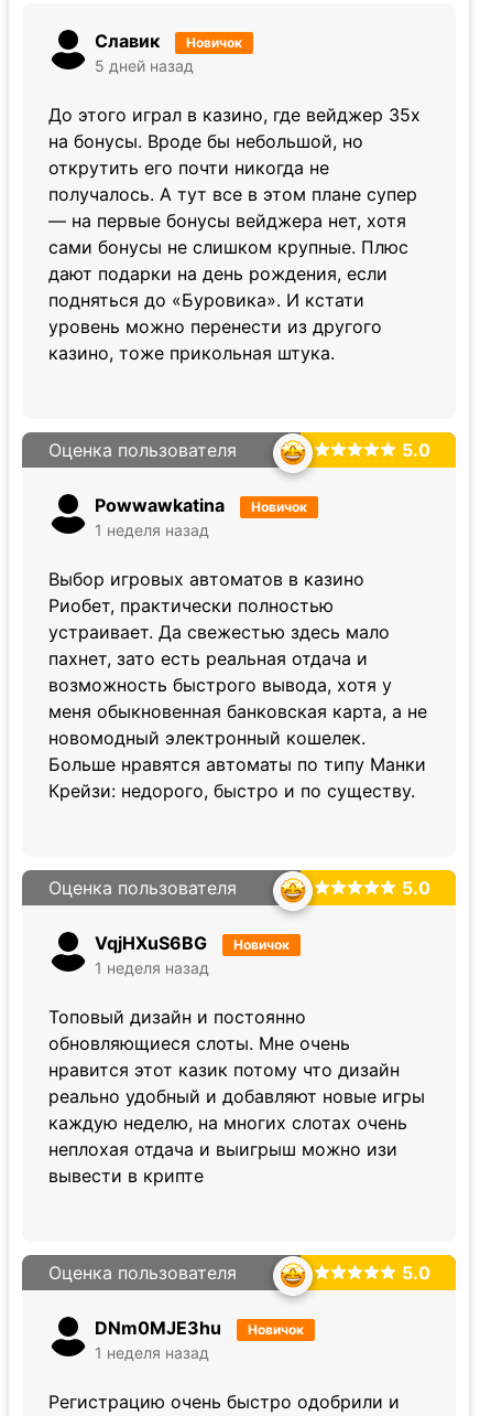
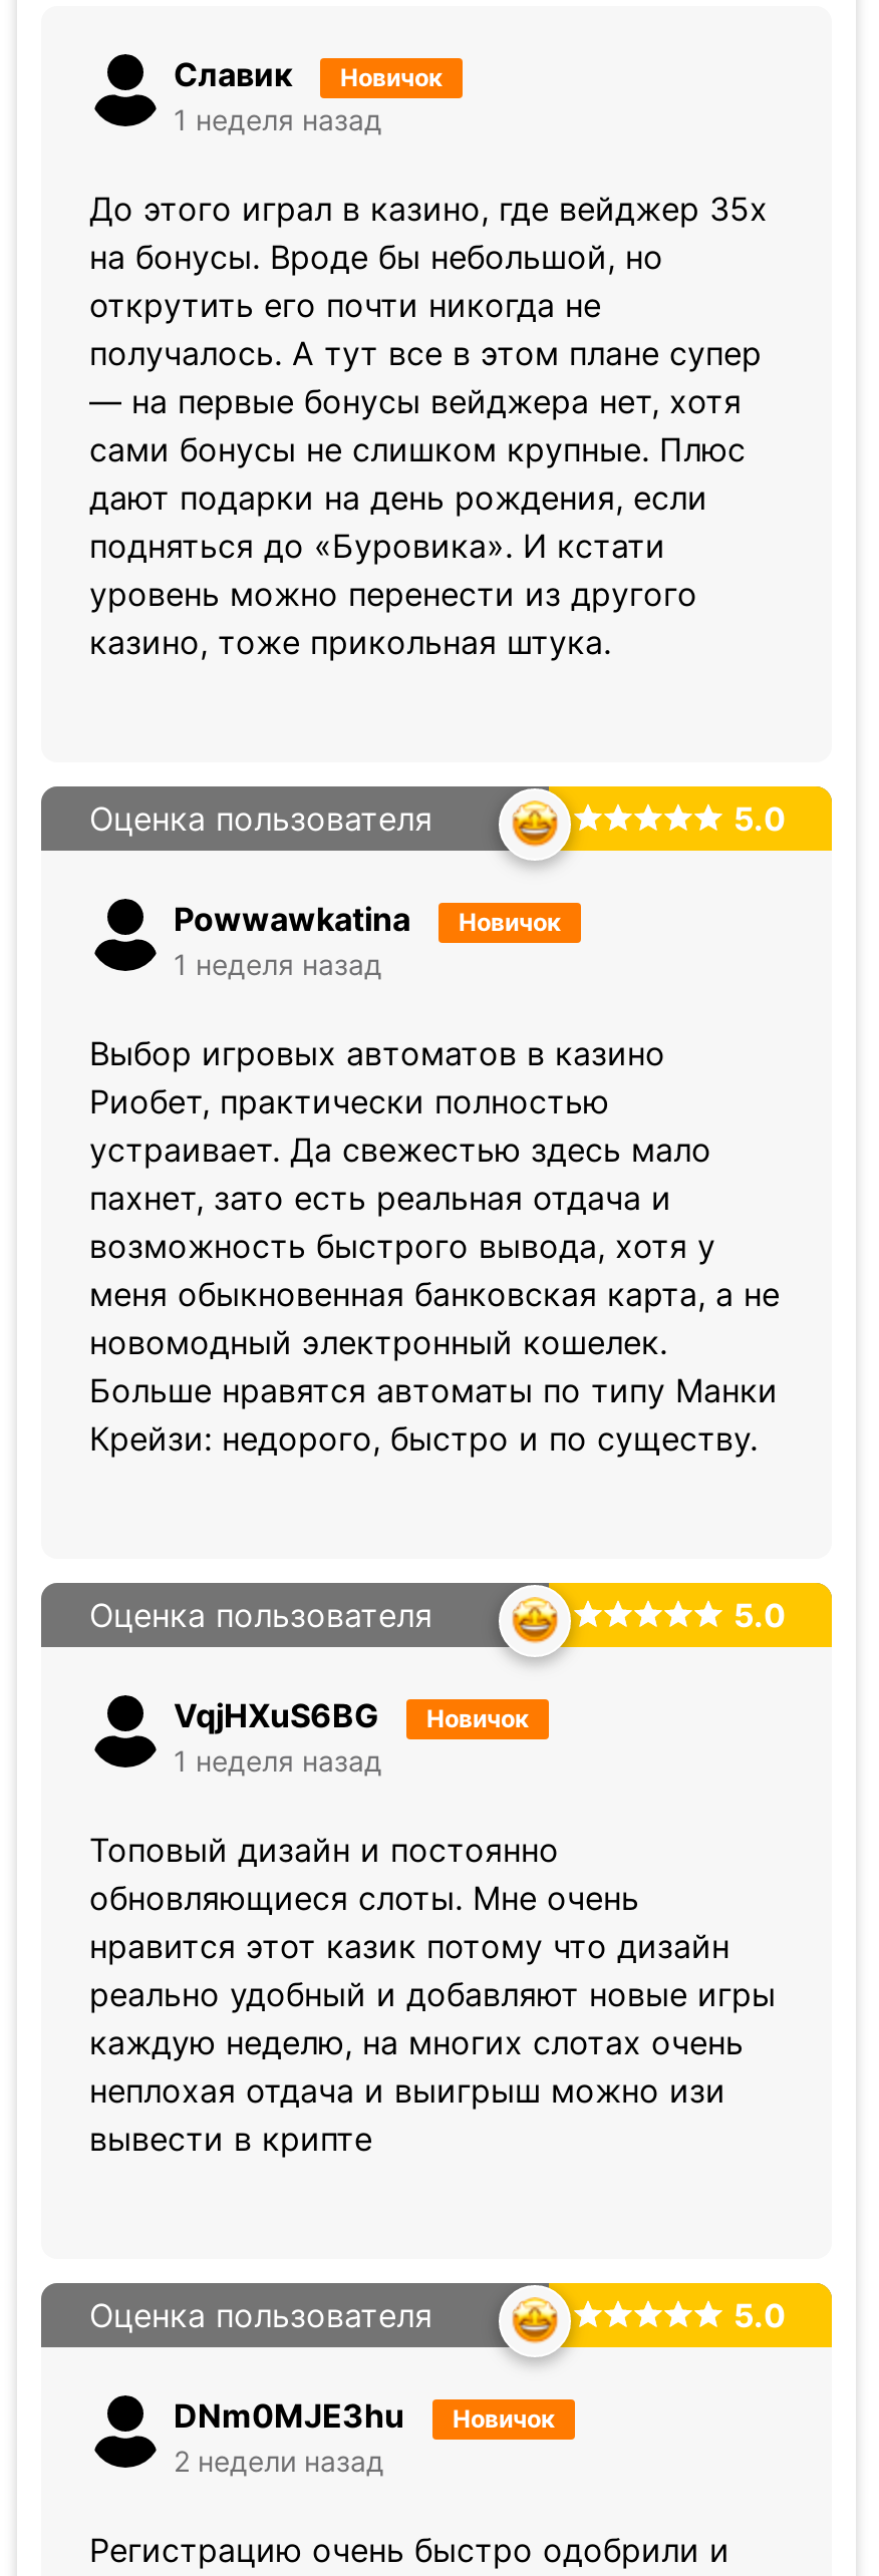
[95,56,194,75] 5 дней назад -> [174,102,382,136] 1 неделя назад
[95,1343,209,1362] 1 неделя назад -> [174,2444,384,2478] 2 недели назад

